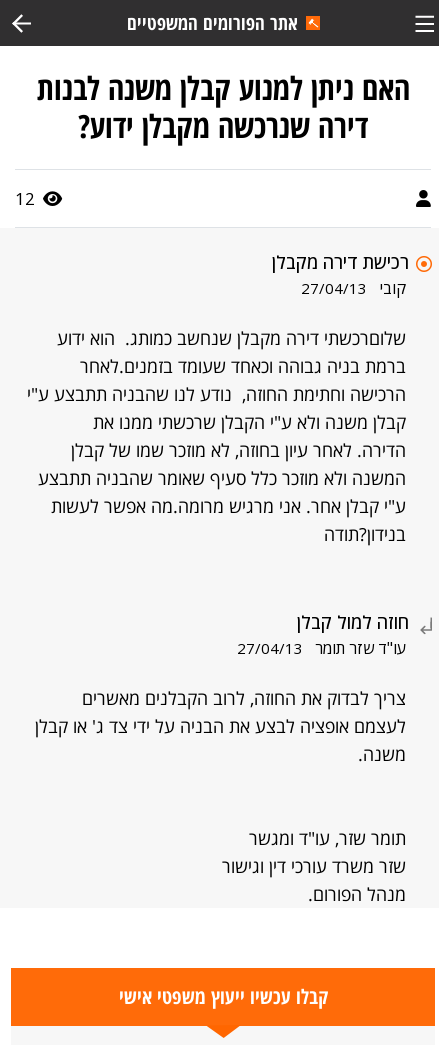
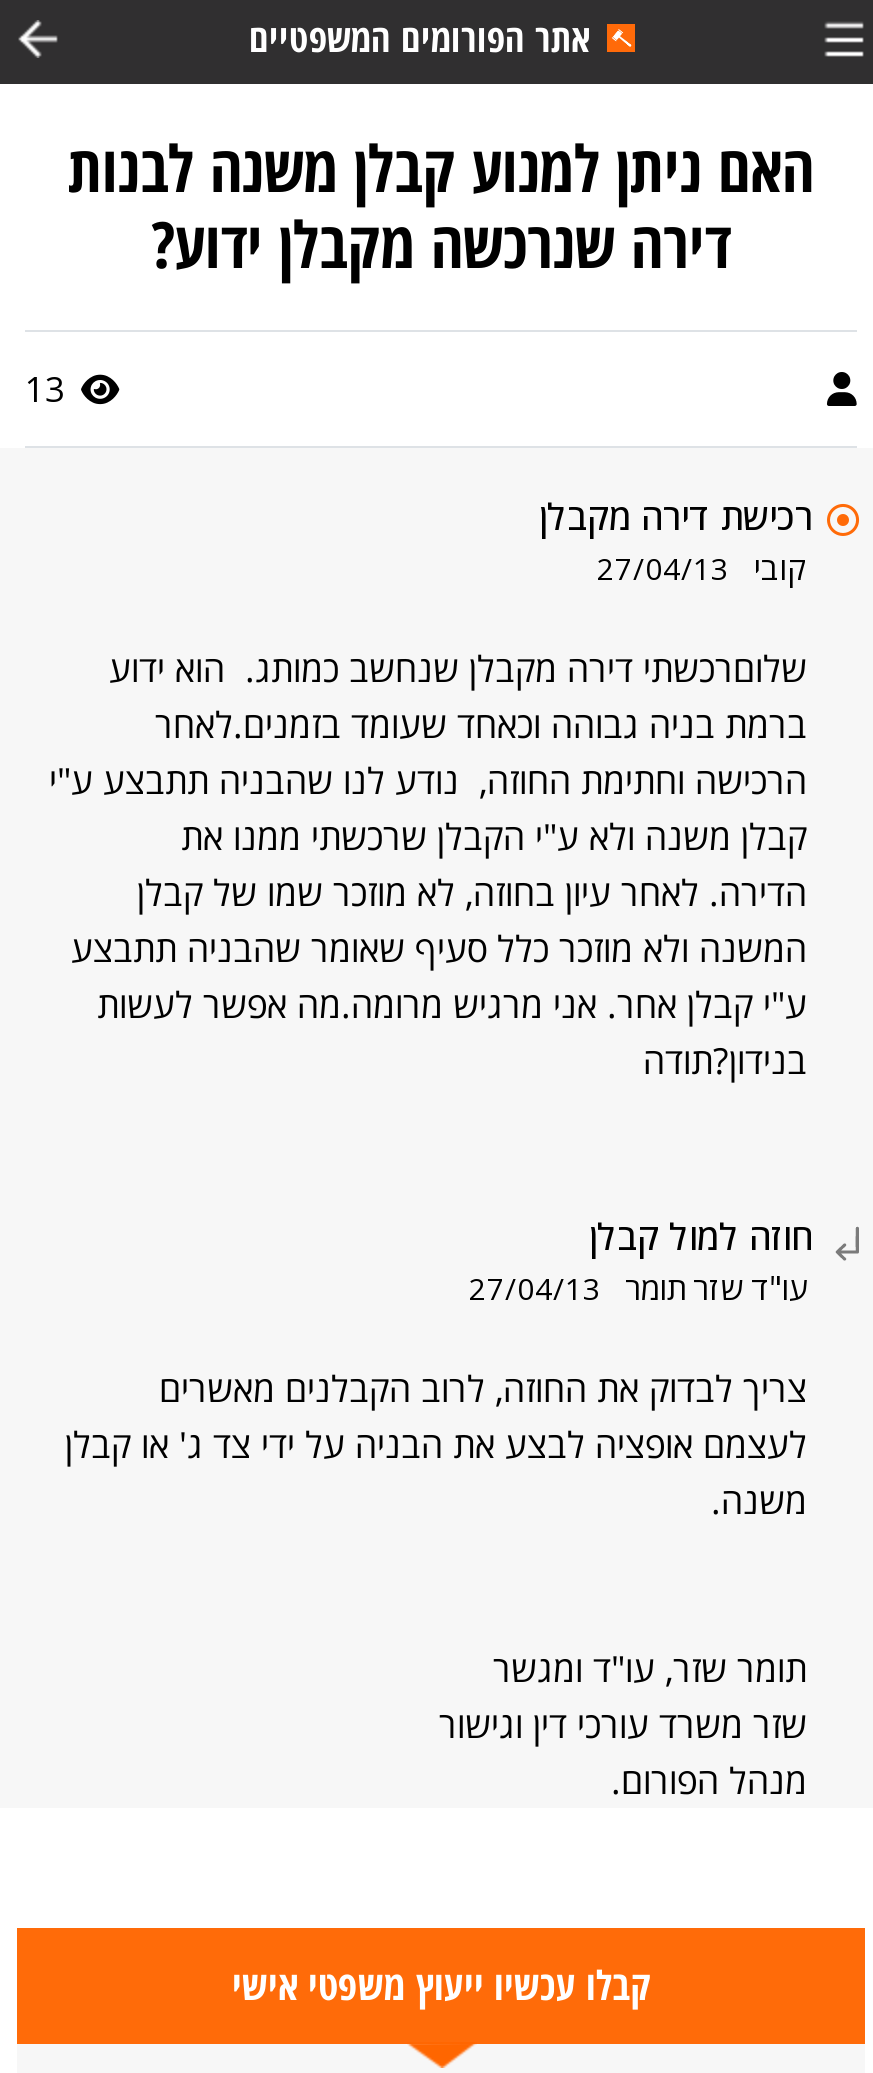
[15,187,35,210] 12 -> [25,366,65,412] 13

